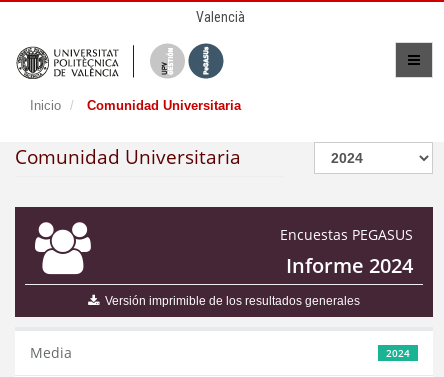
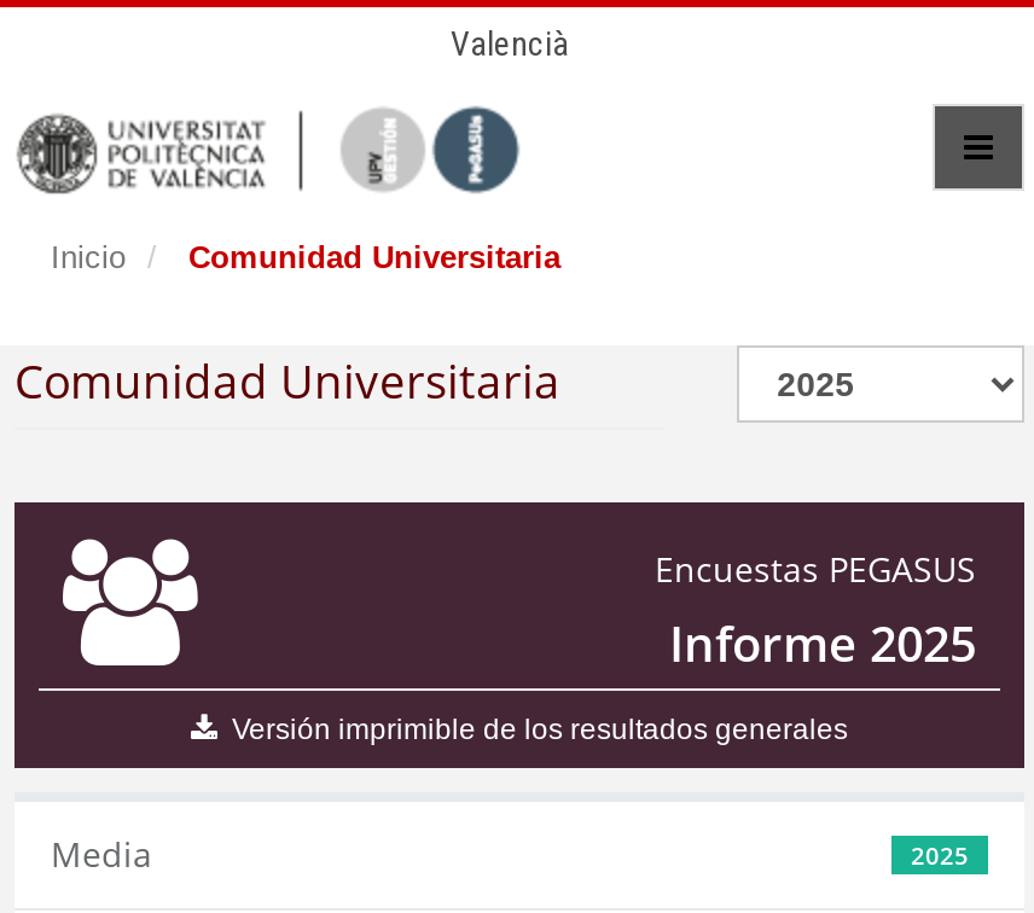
[286,252,413,279] Informe 2024 -> [669,611,976,676] Informe 2025
[386,346,410,360] 2024 -> [911,838,969,872] 2025

